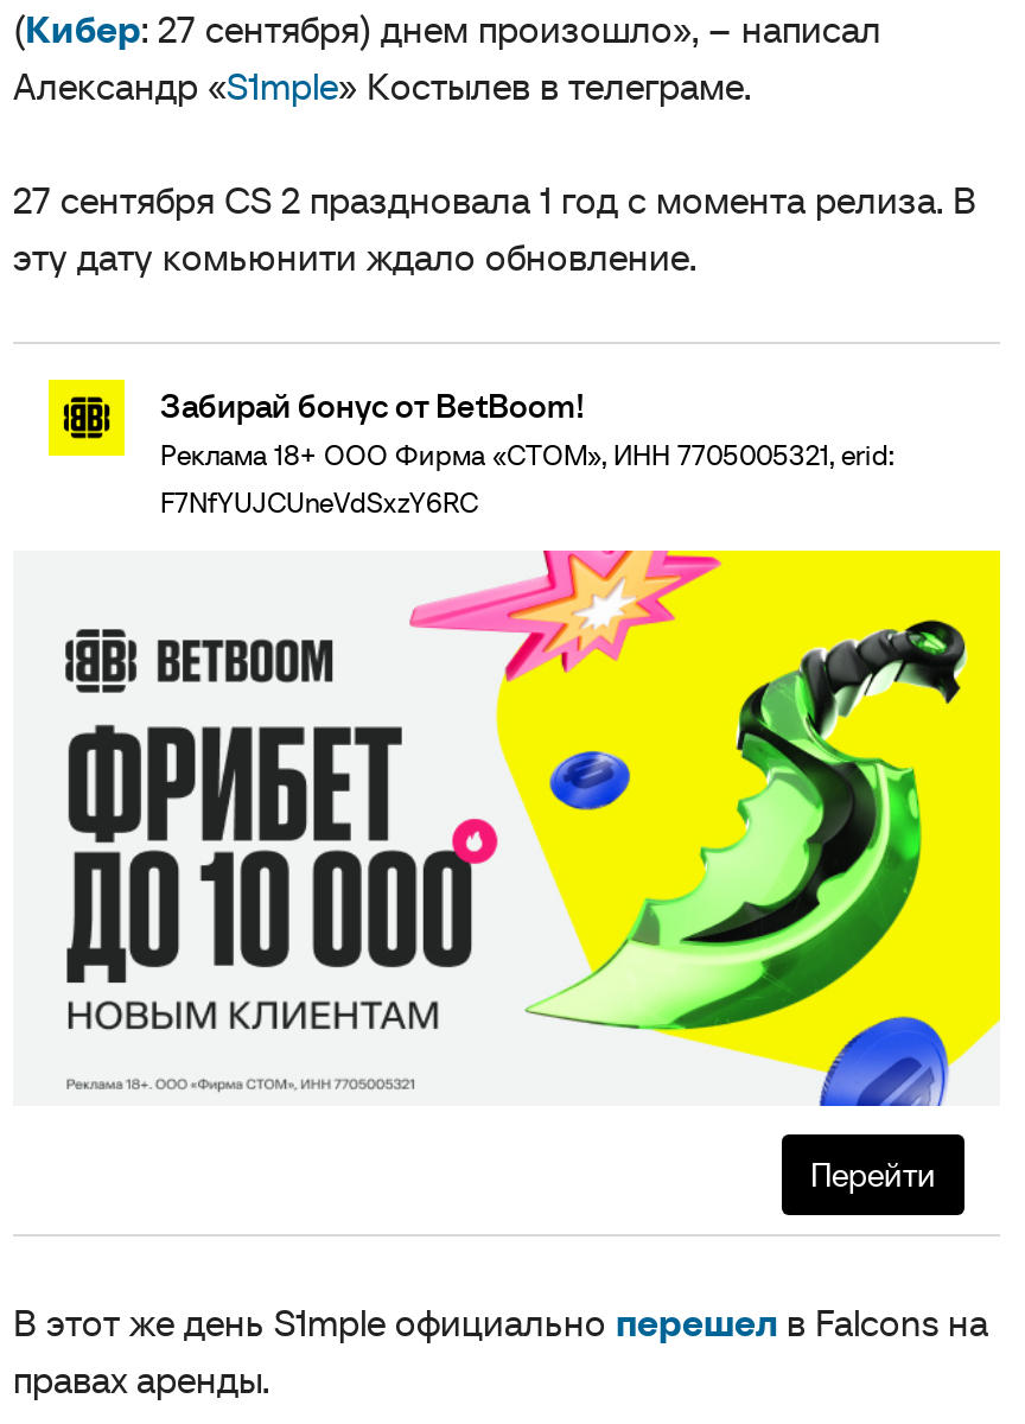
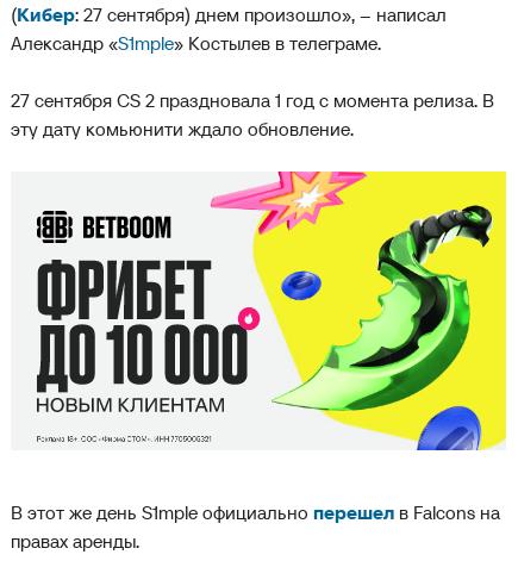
[46,377,893,520] [image] | Забирай бонус от BetBoom! | Реклама 18+ ООО Фирма «СТОМ», ИНН 7705005321, erid: | F7NfYUJCUneVdSxzY6RC -> none
moved [63,548,1000,1108] -> [36,170,507,448]: [image]
[810,1153,936,1196] Перейти -> none

